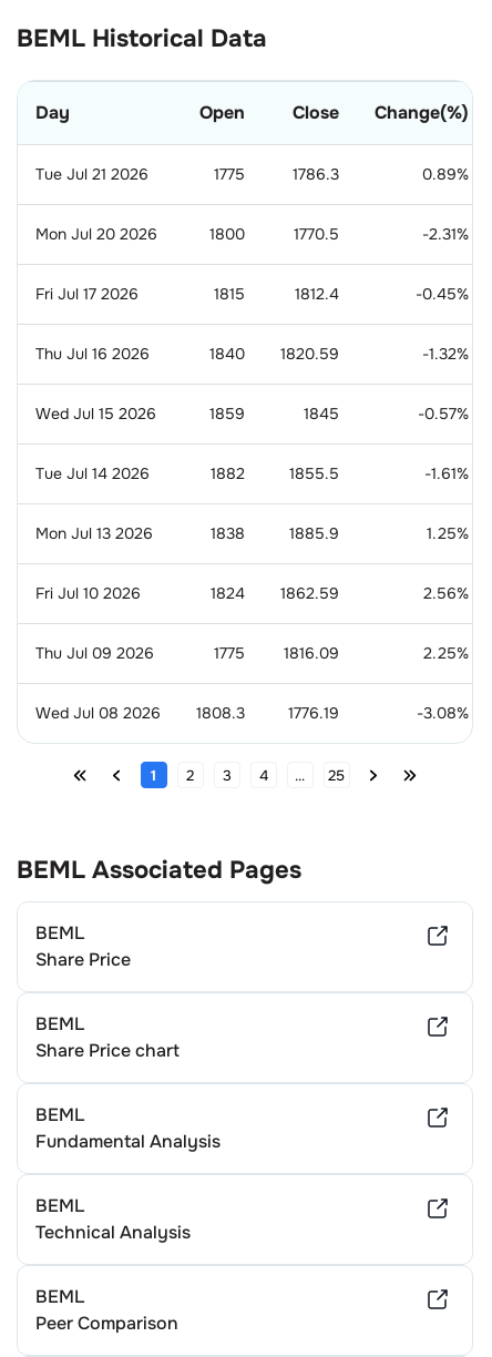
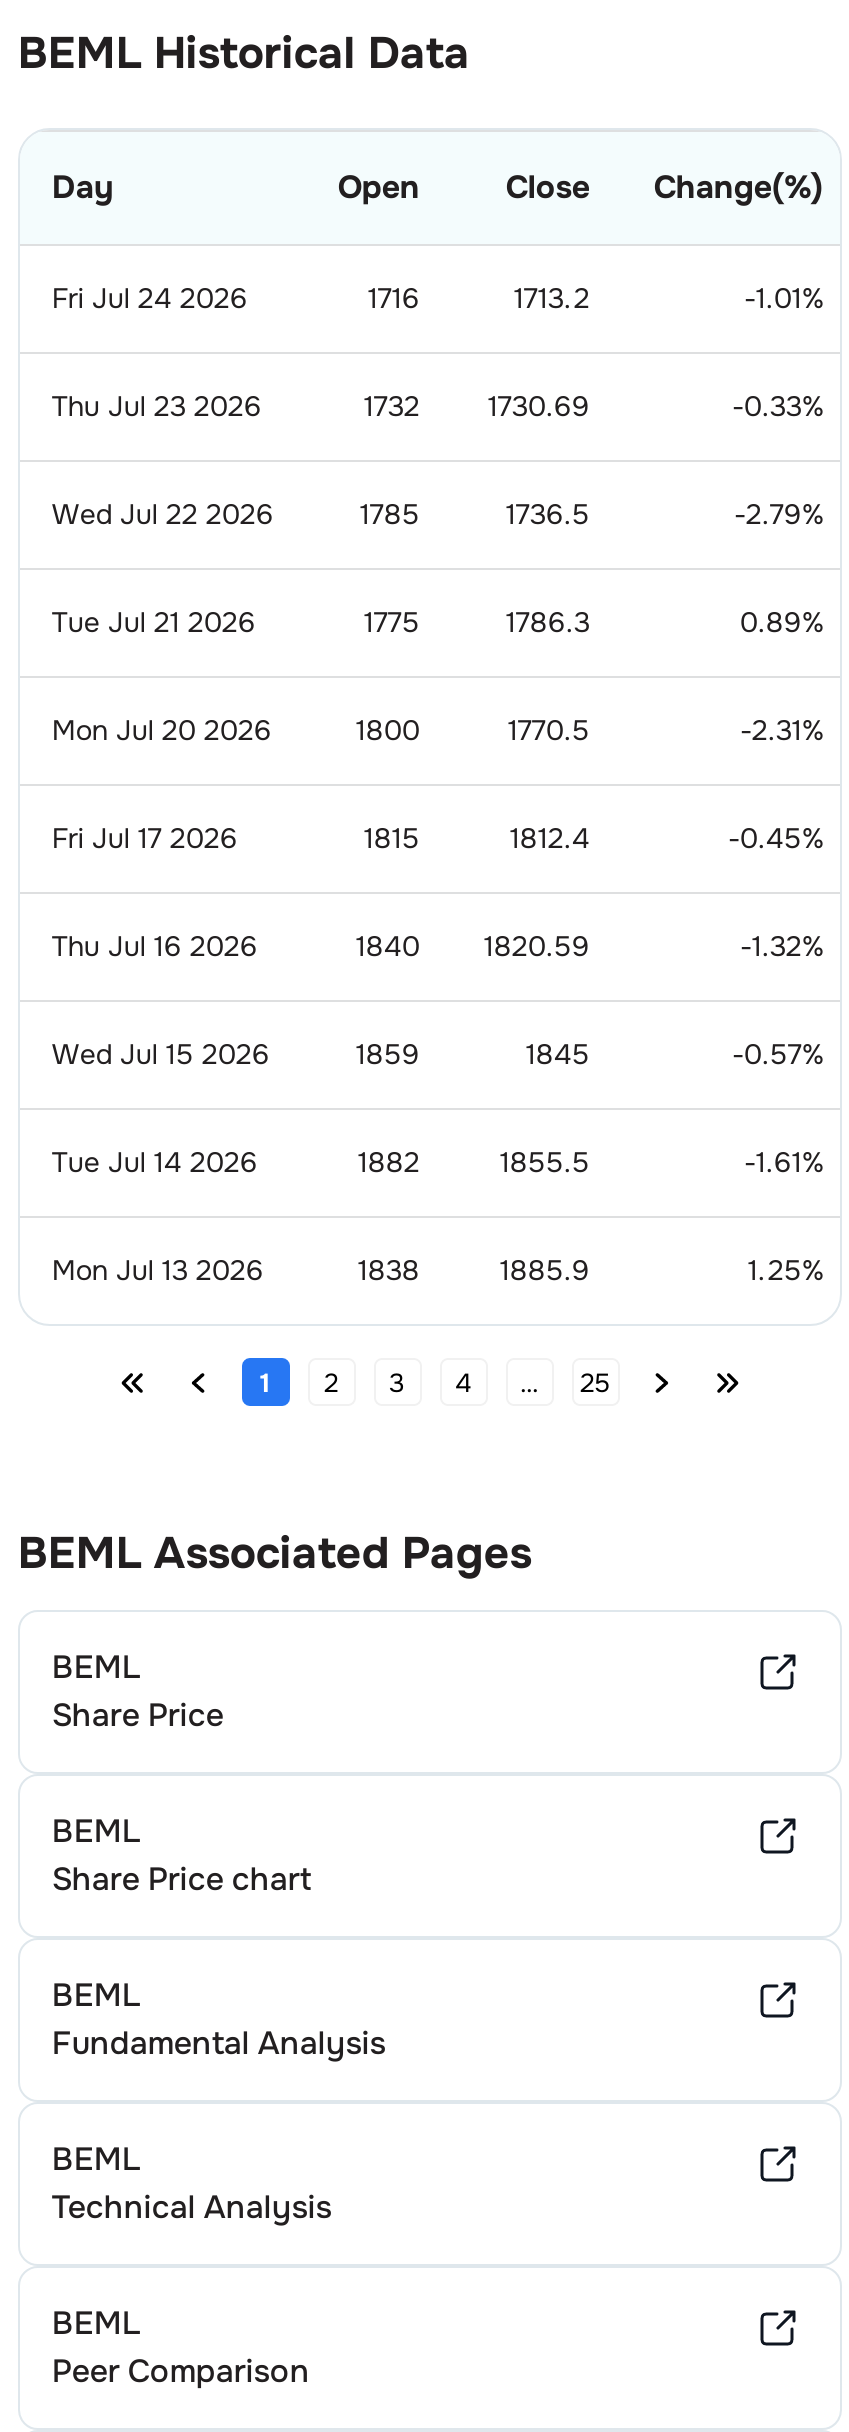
none -> [52,280,824,532] Fri Jul 24 2026 | 1716 | 1713.2 | -1.01% | Thu Jul 23 2026 | 1732 | 1730.69 | -0.33% | Wed Jul 22 2026 | 1785 | 1736.5 | -2.79%
moved [35,164,469,543] -> [52,604,824,1288]: Tue Jul 21 2026 | 1775 | 1786.3 | ... | 1885.9 | 1.25%
[35,583,469,723] Fri Jul 10 2026 | 1824 | 1862.59 | 2.56% | Thu Jul 09 2026 | 1775 | 1816.09 | 2.25% | Wed Jul 08 2026 | 1808.3 | 1776.19 | -3.08% -> none

